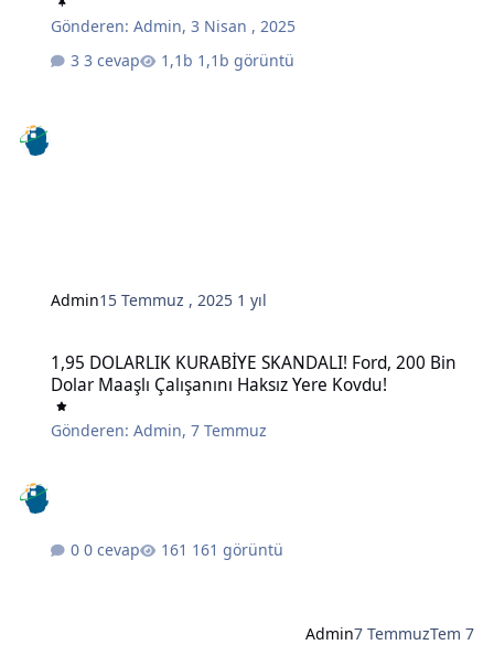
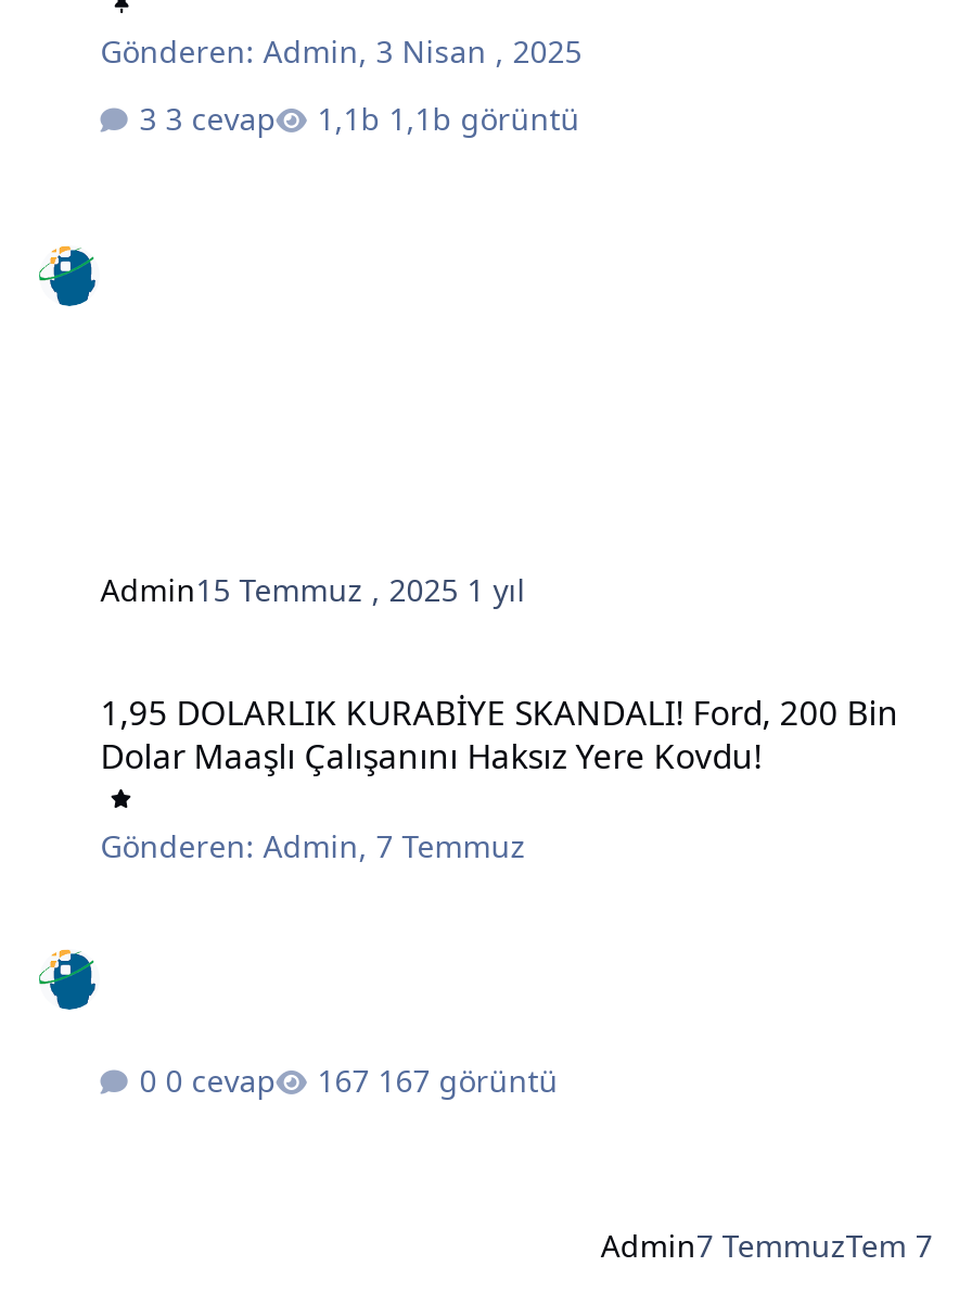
[192,539,284,560] 161 görüntü -> [378,1059,558,1100] 167 görüntü

